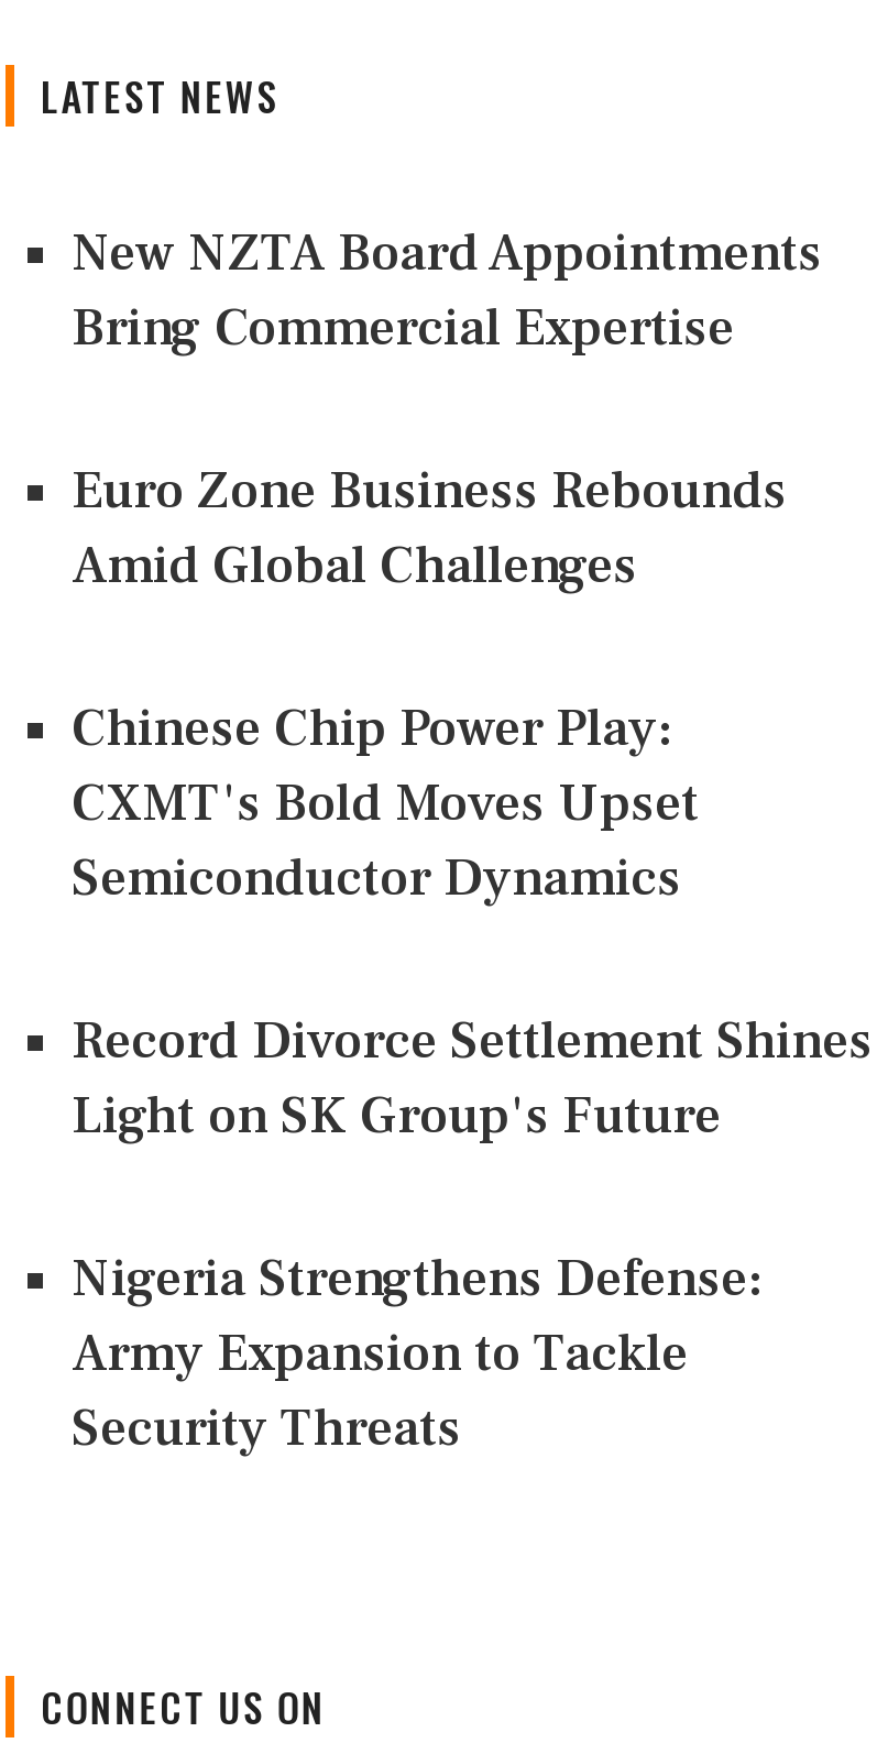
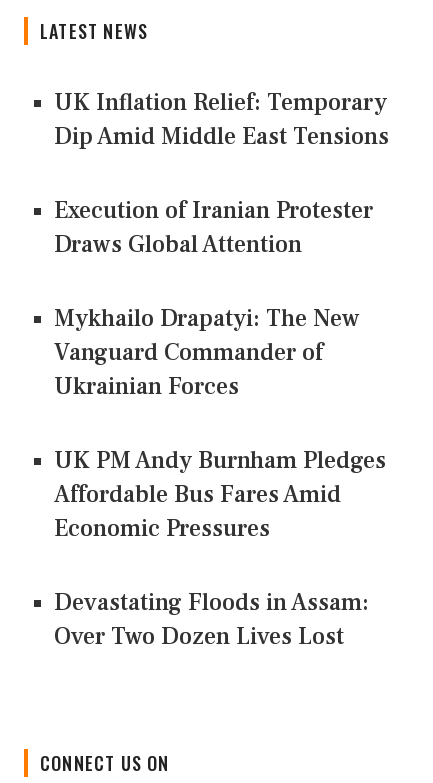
[72,219,822,362] New NZTA Board Appointments | Bring Commercial Expertise -> [54,87,389,152] UK Inflation Relief: Temporary | Dip Amid Middle East Tensions
[72,457,787,600] Euro Zone Business Rebounds | Amid Global Challenges -> [54,195,373,260] Execution of Iranian Protester | Draws Global Attention
[72,694,699,912] Chinese Chip Power Play: | CXMT's Bold Moves Upset | Semiconductor Dynamics -> [54,303,360,402] Mykhailo Drapatyi: The New | Vanguard Commander of | Ukrainian Forces
[72,1007,873,1150] Record Divorce Settlement Shines | Light on SK Group's Future -> [54,445,386,544] UK PM Andy Burnham Pledges | Affordable Bus Fares Amid | Economic Pressures
[72,1245,763,1462] Nigeria Strengthens Defense: | Army Expansion to Tackle | Security Threats -> [54,587,369,652] Devastating Floods in Assam: | Over Two Dozen Lives Lost

